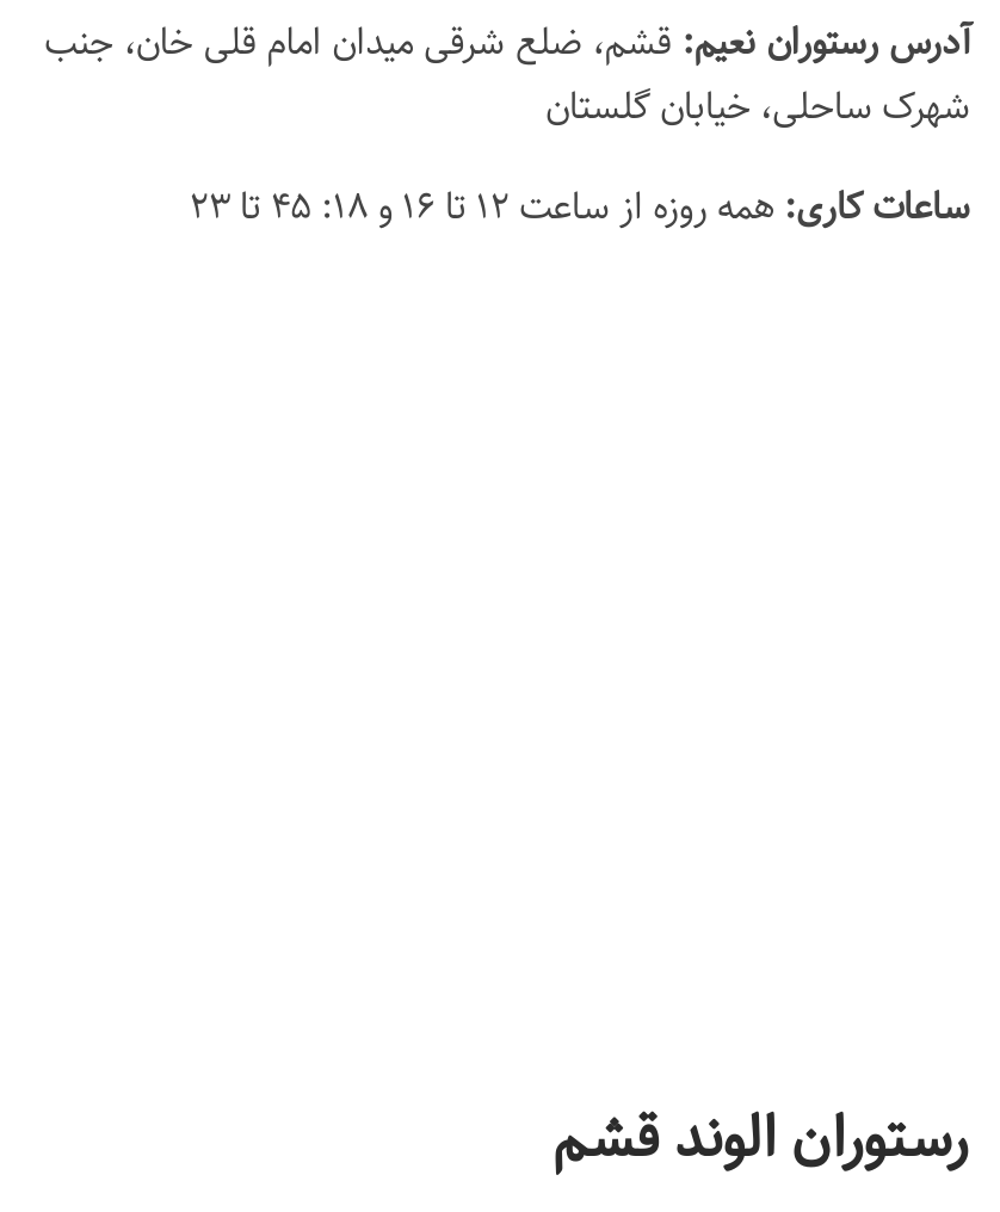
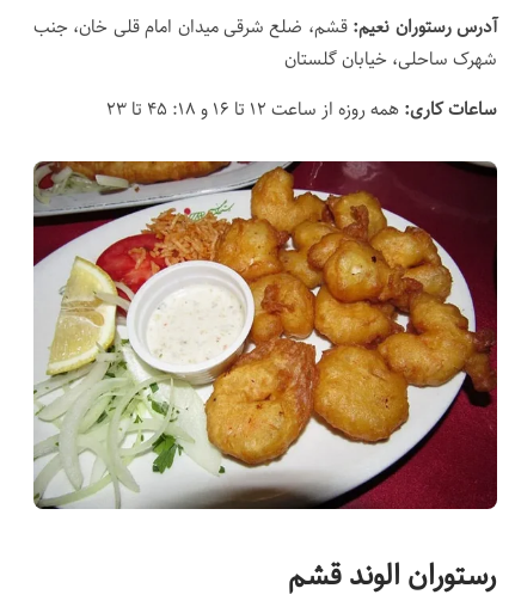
none -> [32,160,498,510] [image]

